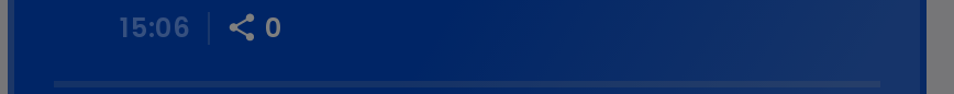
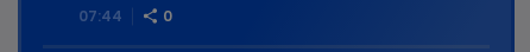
[120,9,282,46] 15:06 0 -> [78,6,172,26] 07:44 0

